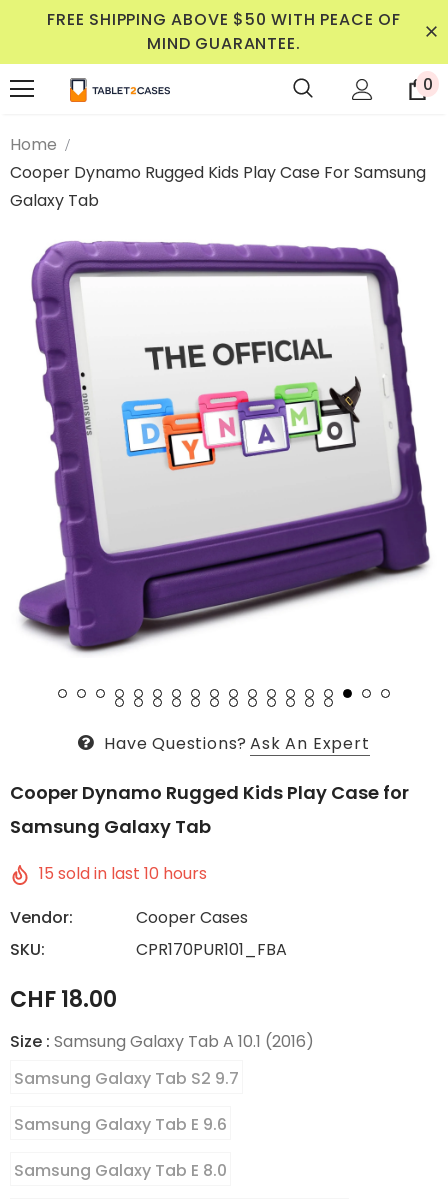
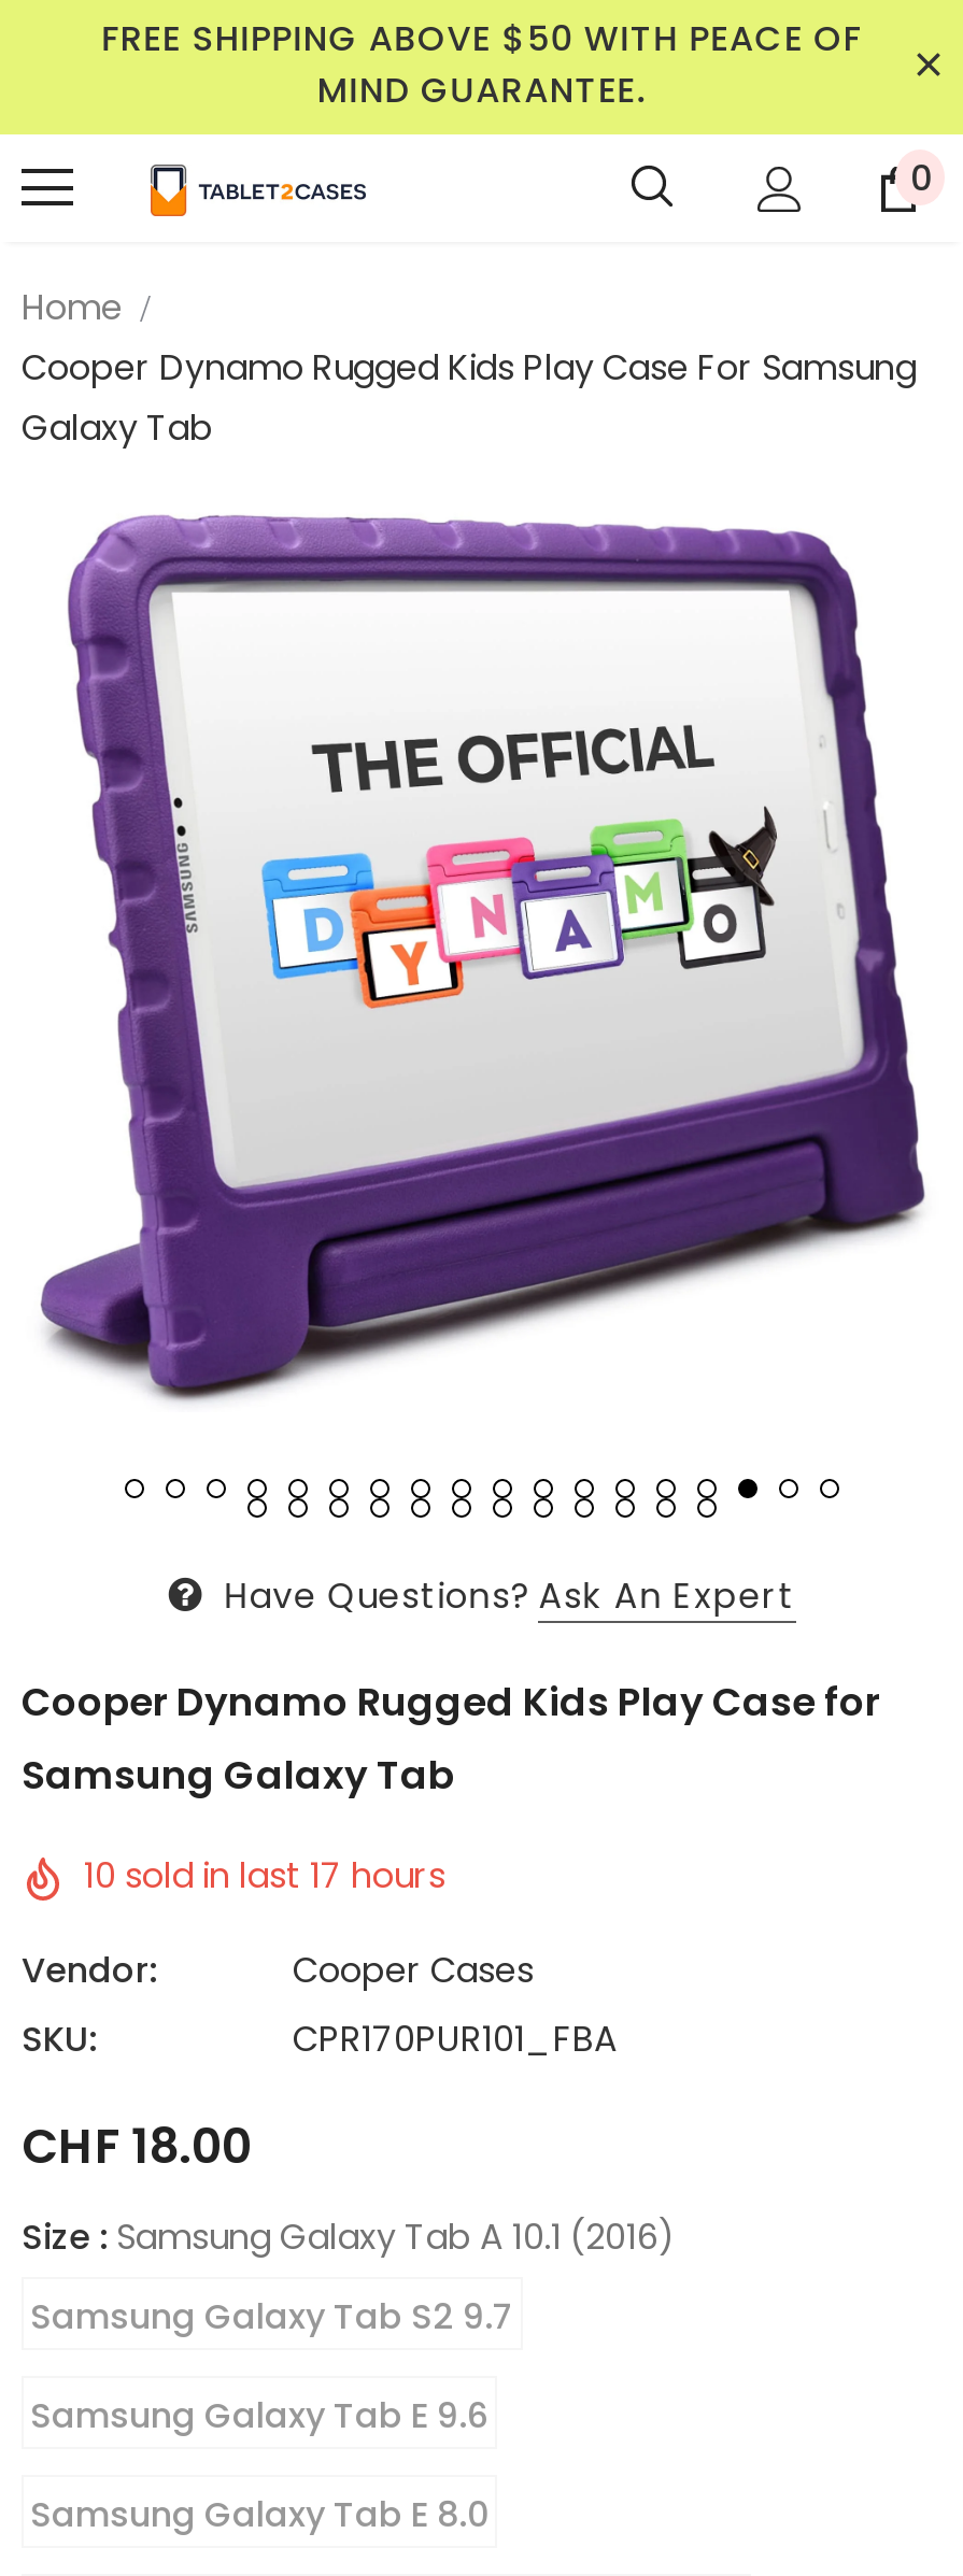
[39,862,207,885] 15 sold in last 10 hours -> [84,1851,445,1901] 10 sold in last 17 hours

